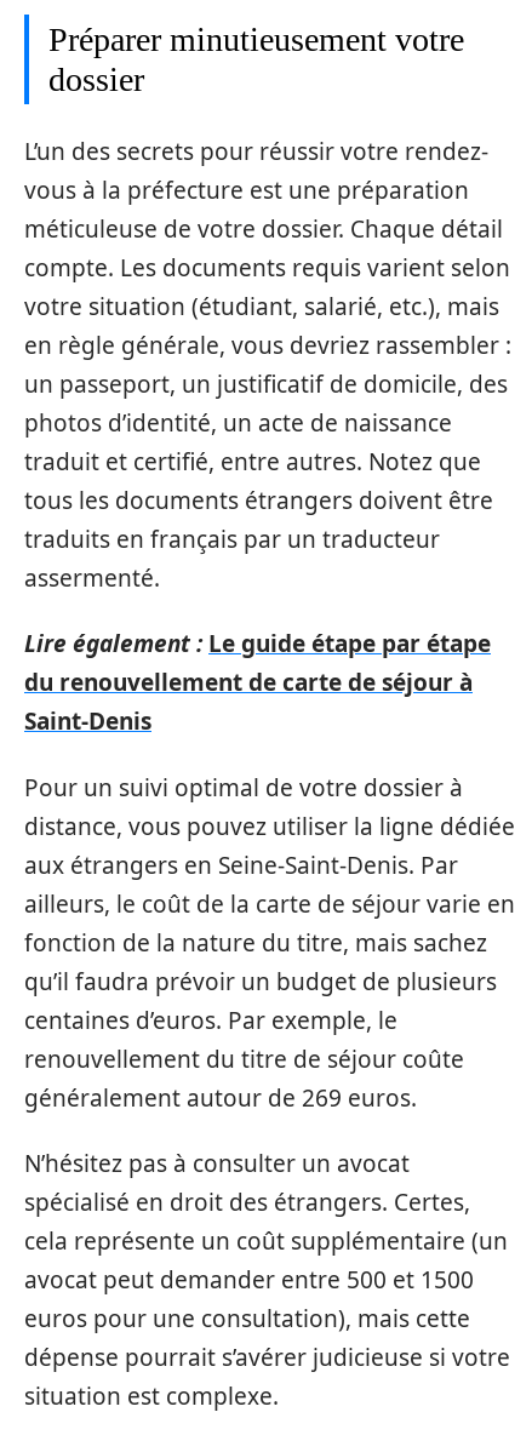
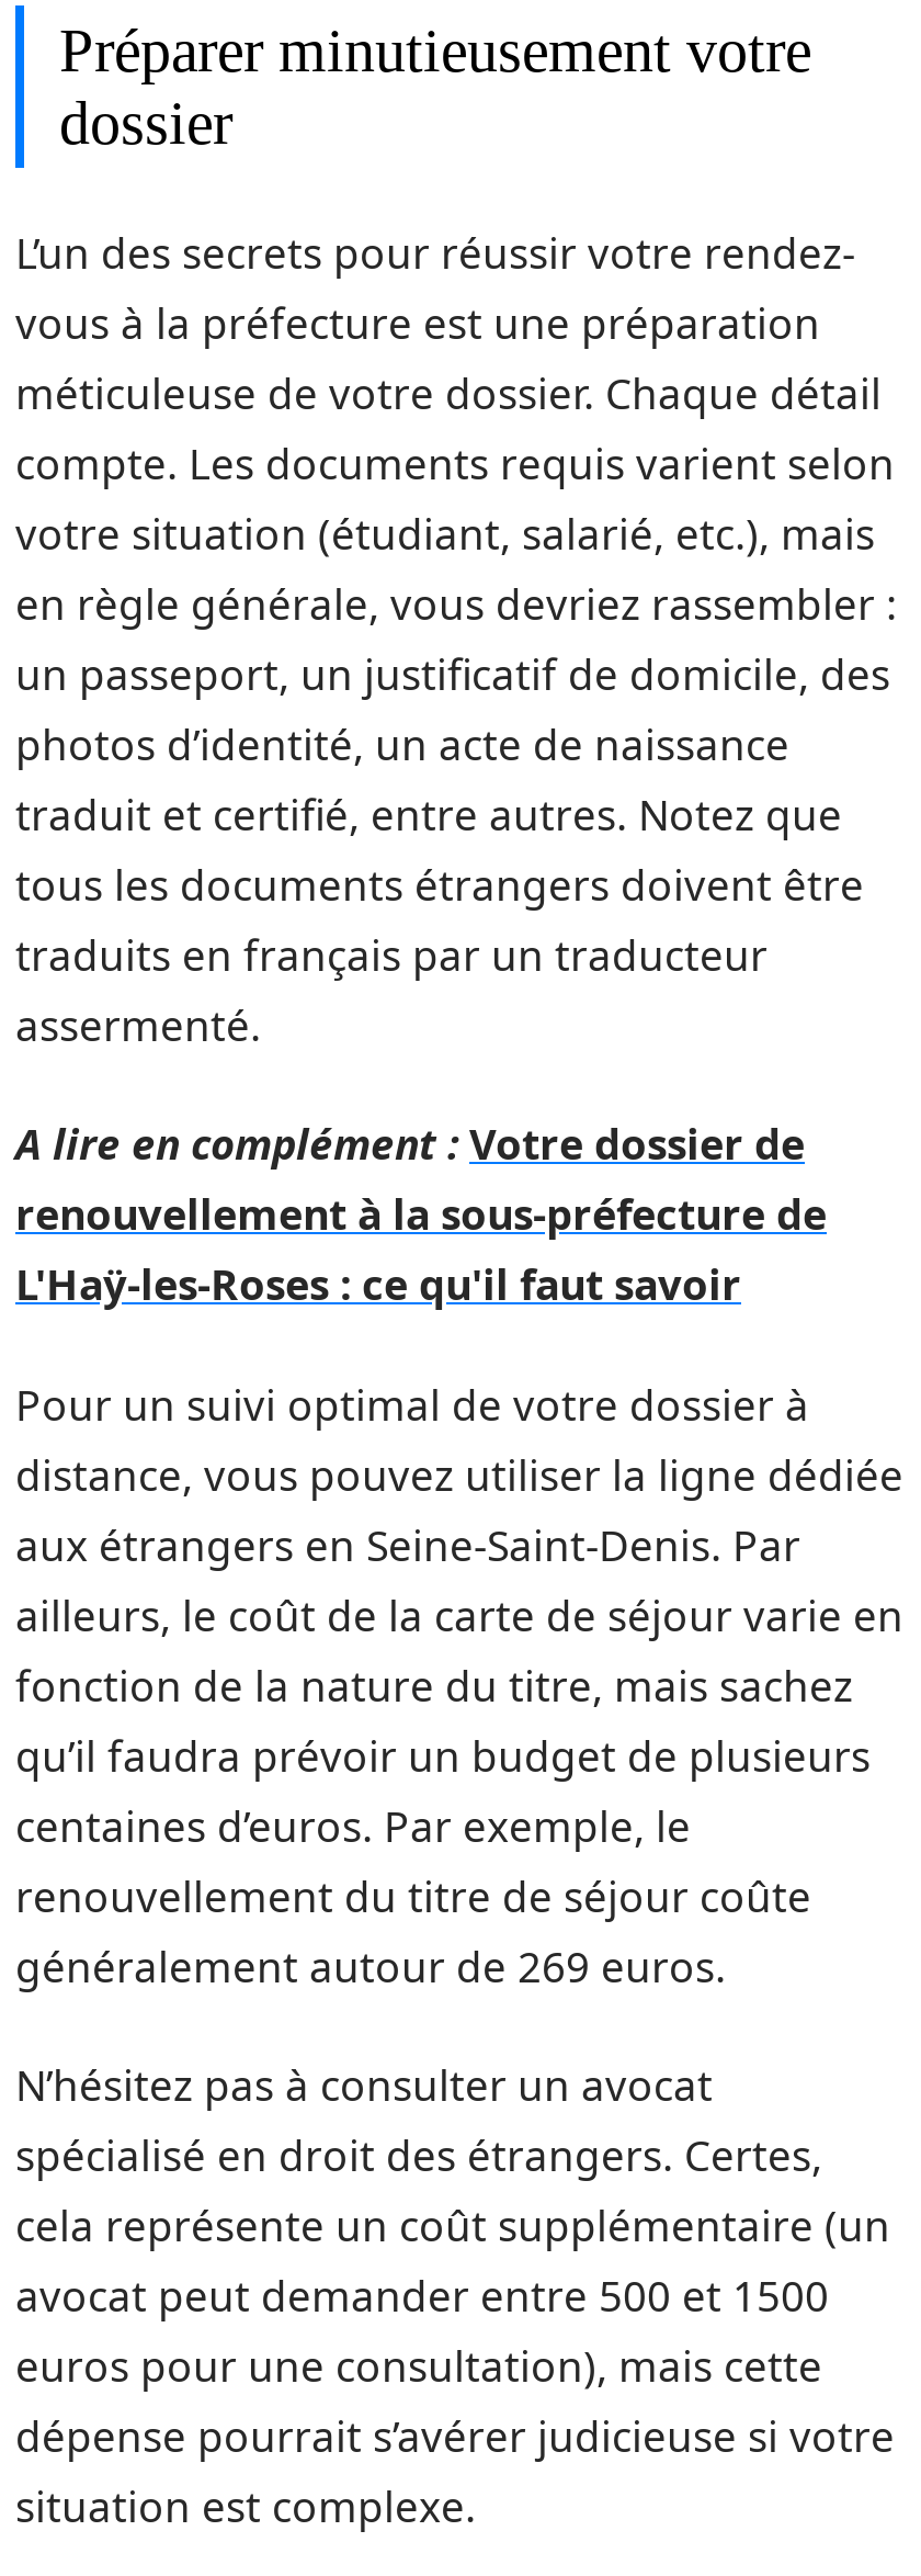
[24,628,491,737] Lire également : Le guide étape par étape | du renouvellement de carte de séjour à | Saint-Denis -> [15,1116,827,1313] A lire en complément : Votre dossier de | renouvellement à la sous-préfecture de | L'Haÿ-les-Roses : ce qu'il faut savoir

